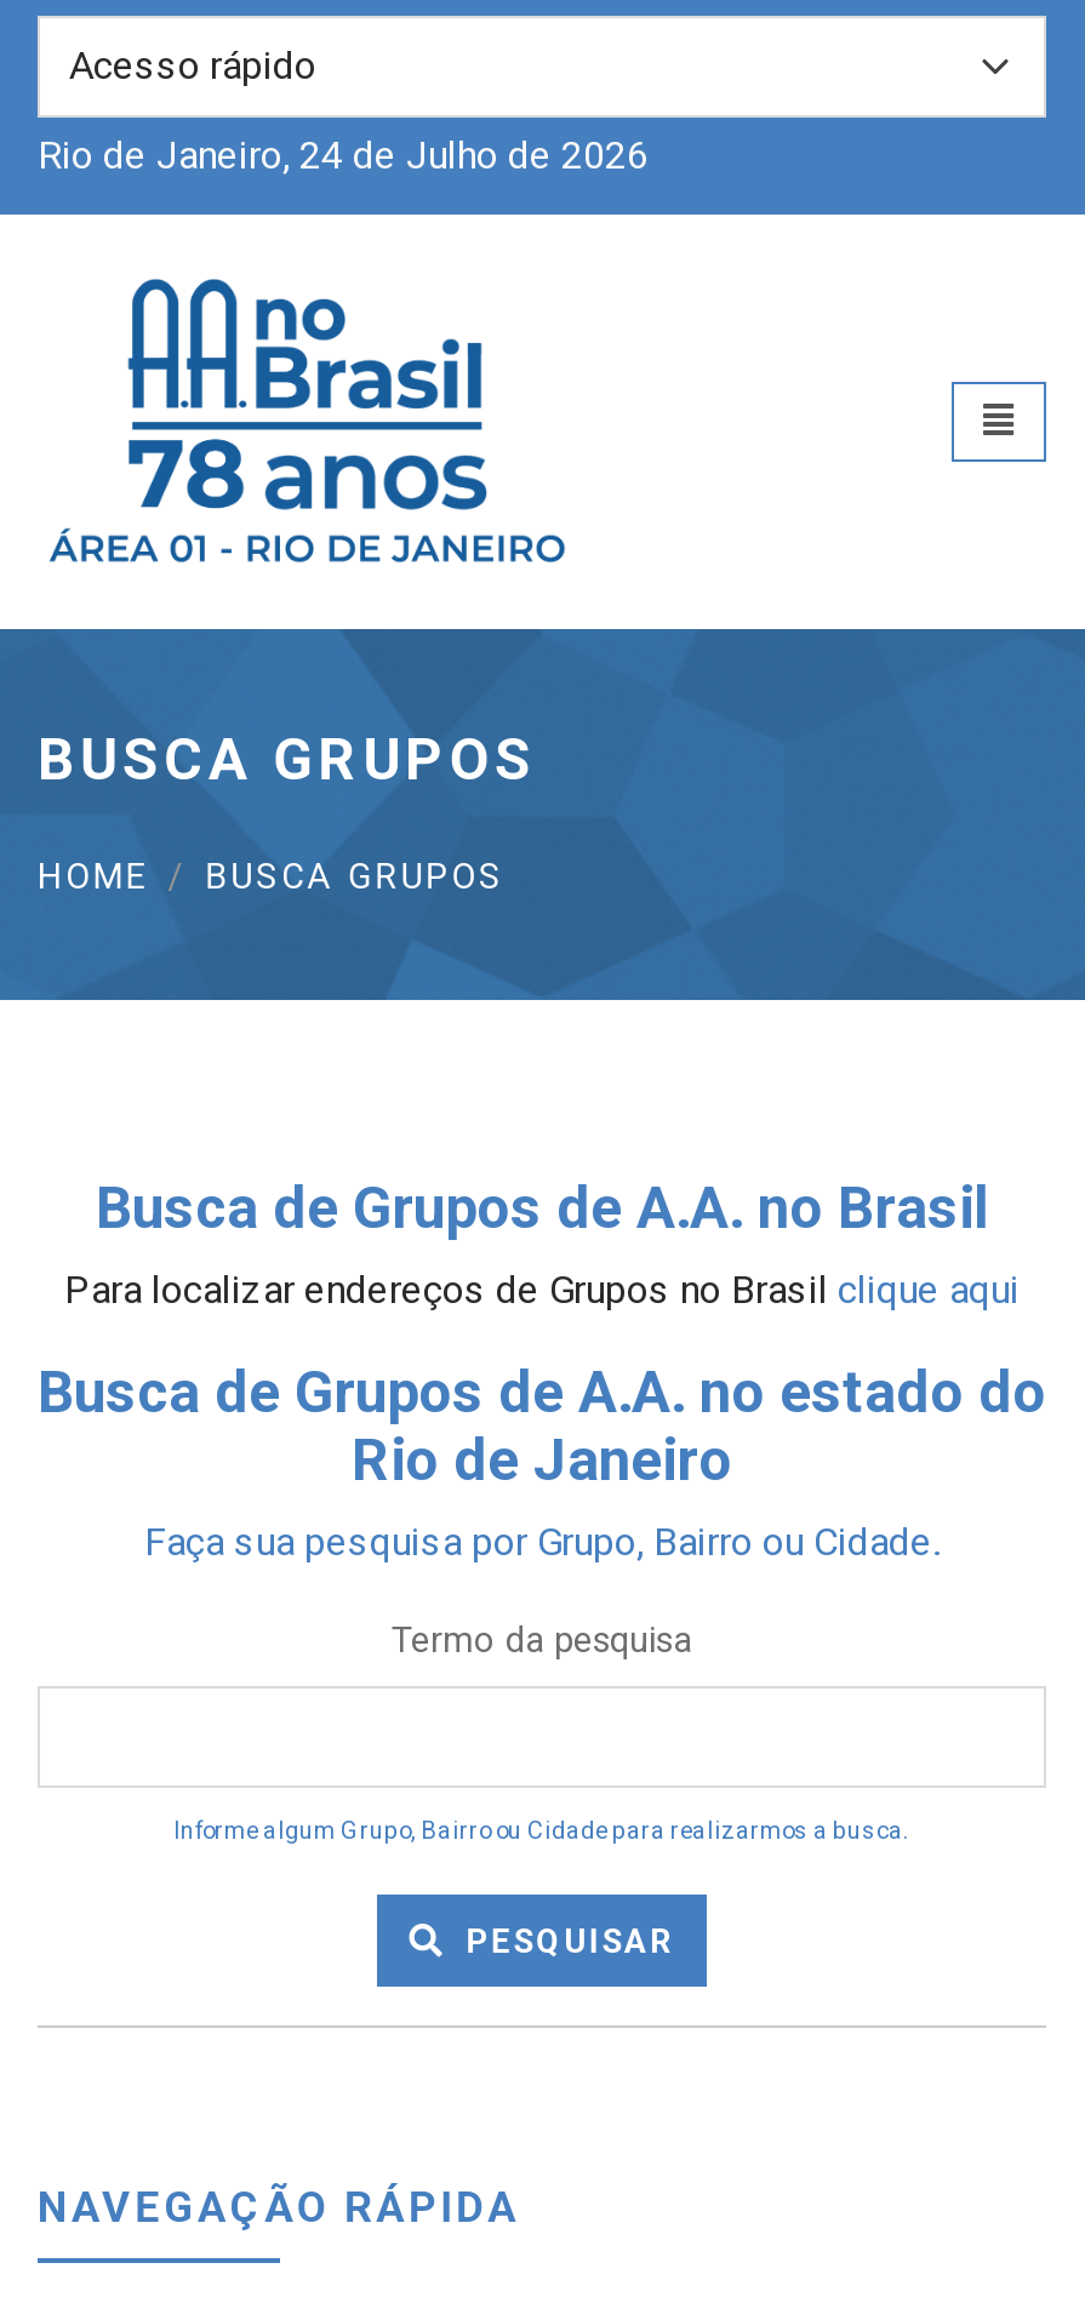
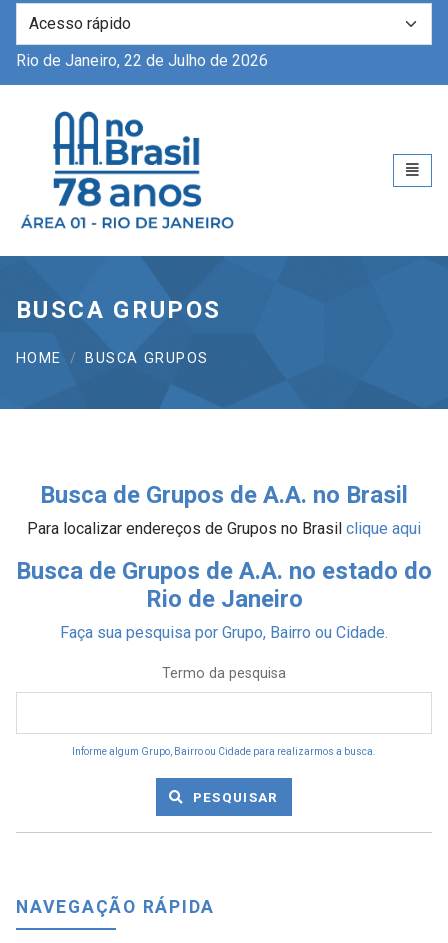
[38,132,649,178] Rio de Janeiro, 24 de Julho de 2026 -> [16,51,268,70] Rio de Janeiro, 22 de Julho de 2026

